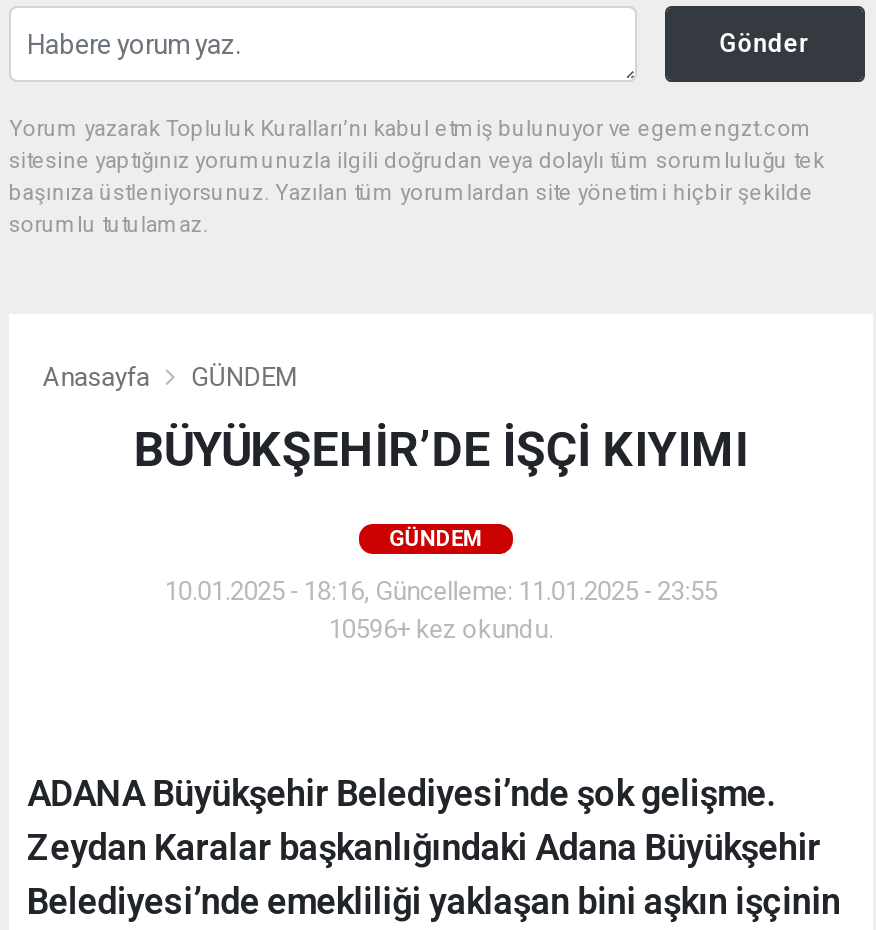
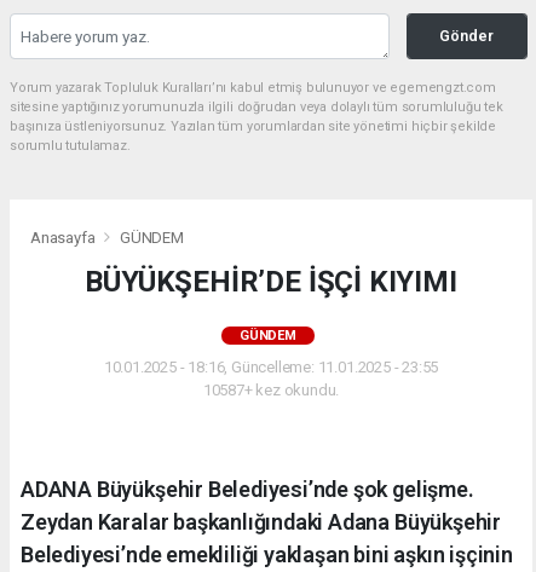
[328,614,554,644] 10596+ kez okundu. -> [203,381,339,399] 10587+ kez okundu.

